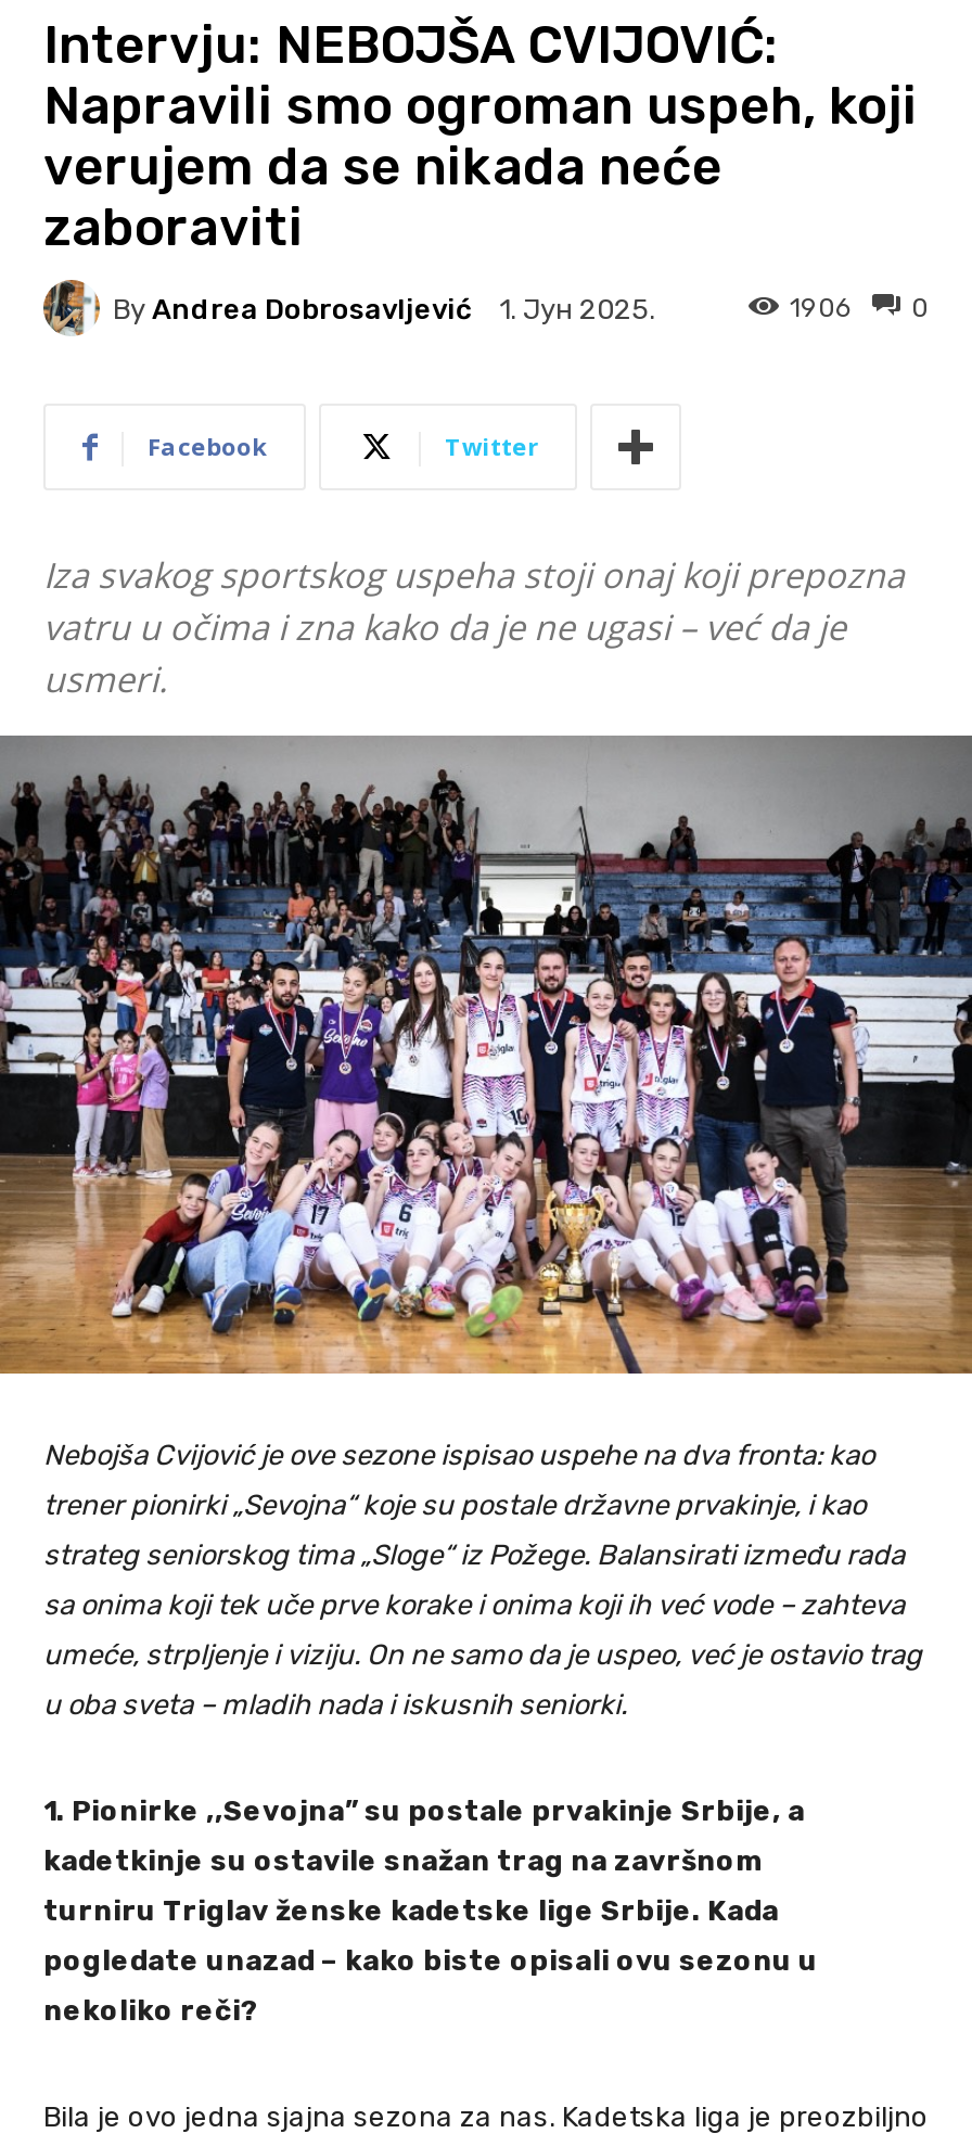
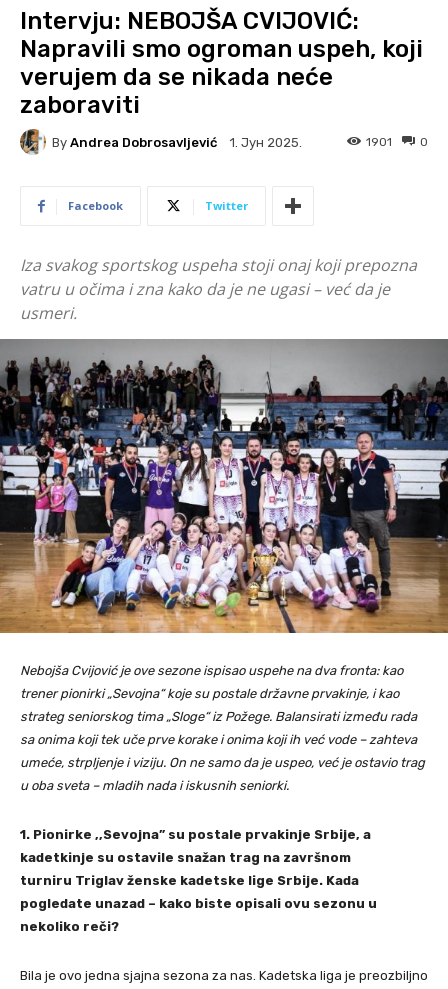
[790,293,929,323] 1906 0 -> [366,135,428,149] 1901 0

